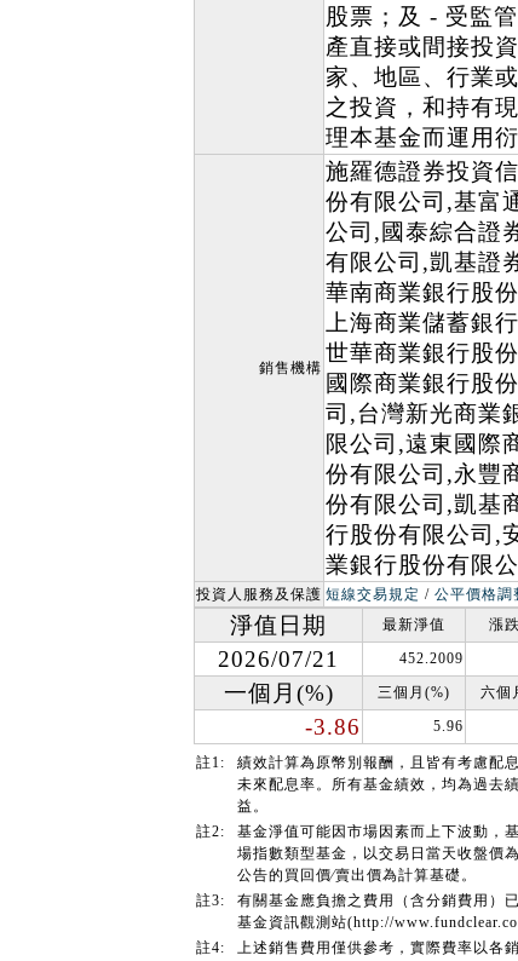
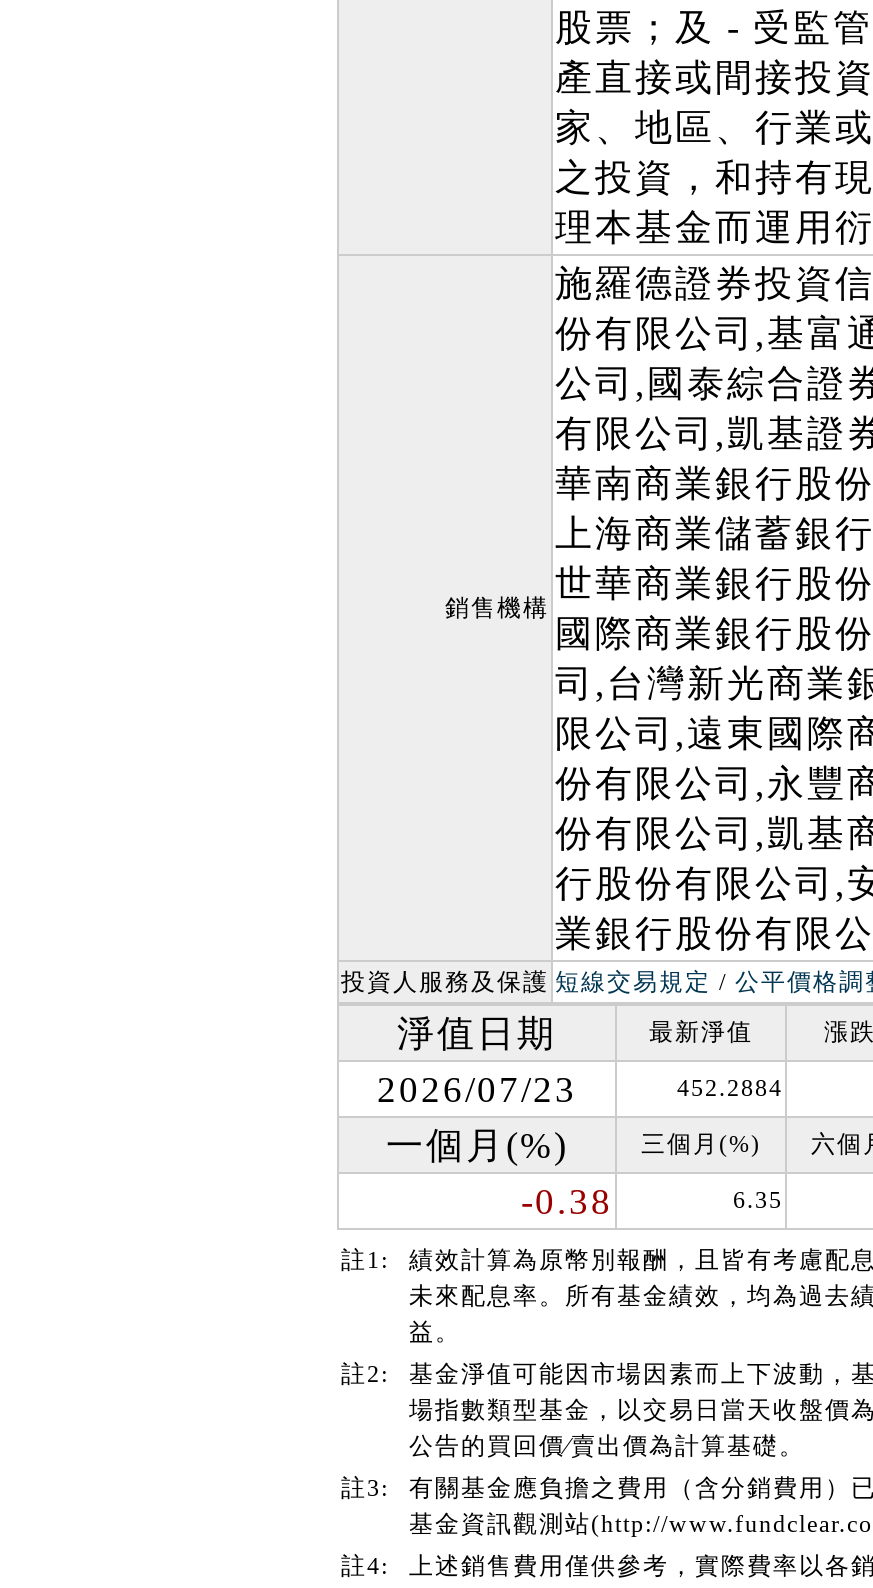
[218,646,339,672] 2026/07/21 -> [377,1068,577,1110] 2026/07/23
[399,650,464,667] 452.2009 -> [677,1074,783,1102] 452.2884
[305,714,361,740] -3.86 -> [521,1180,613,1222] -0.38
[433,718,464,735] 5.96 -> [733,1186,783,1214] 6.35

